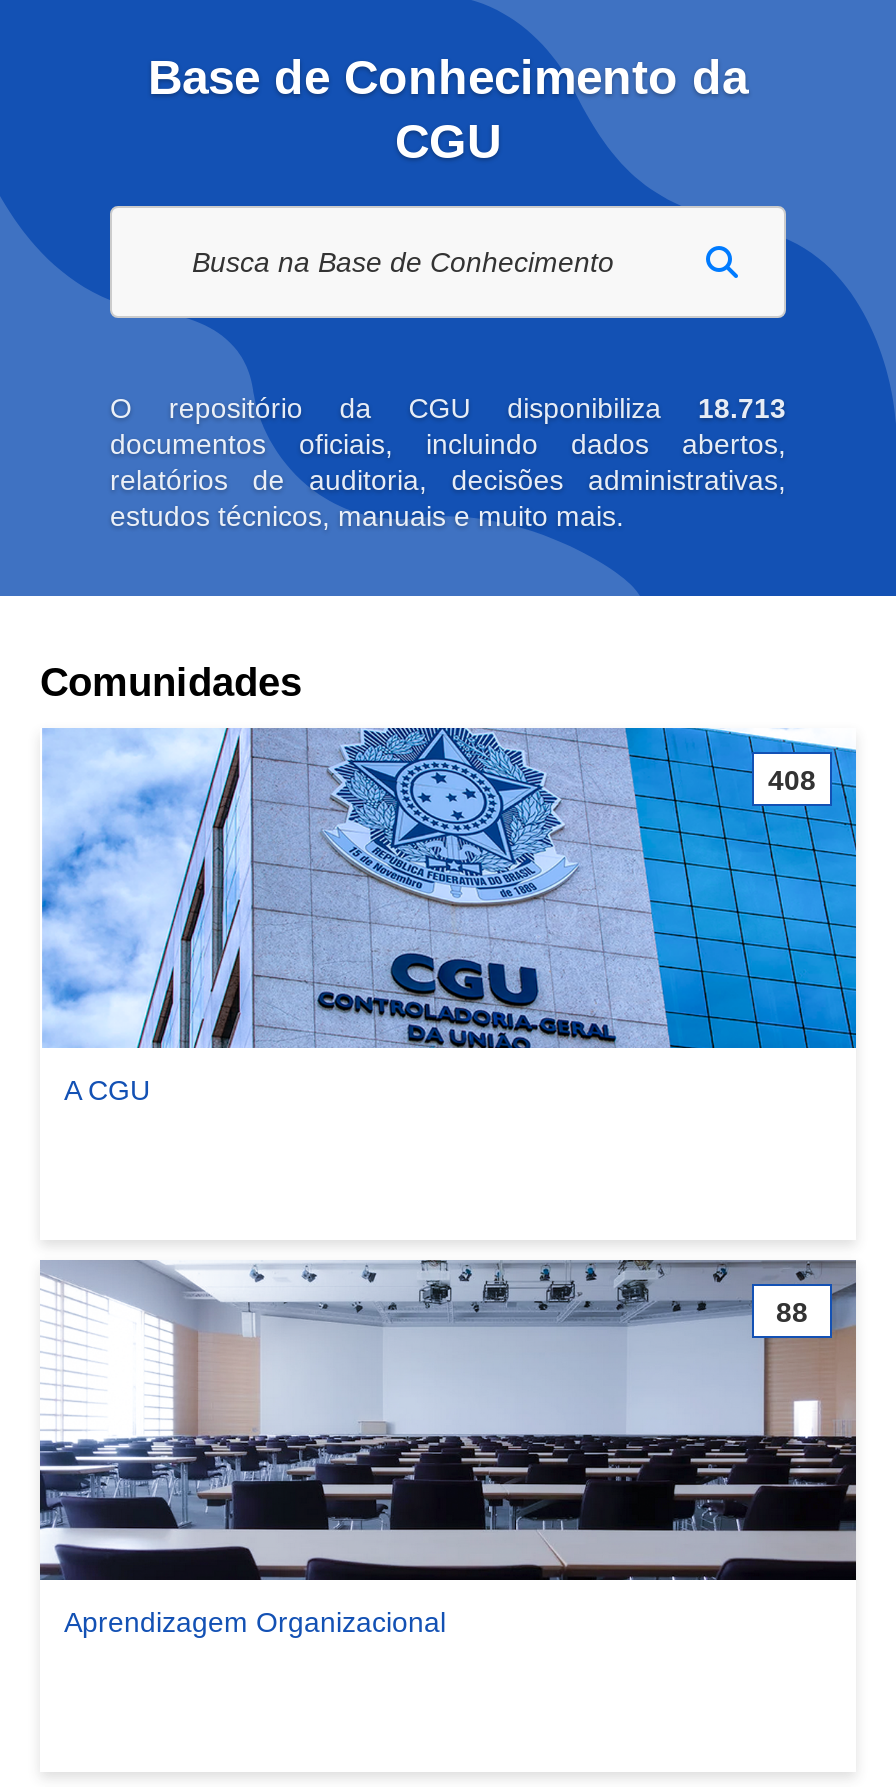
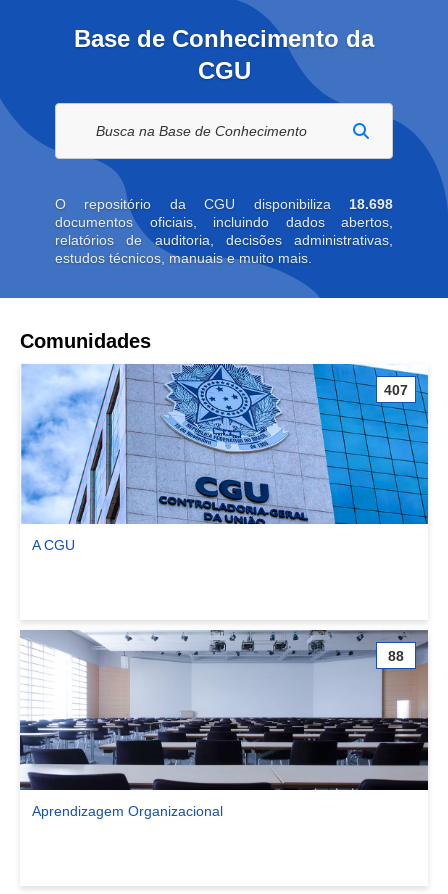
[110,392,786,424] O repositório da CGU disponibiliza 18.713 -> [55,196,393,212] O repositório da CGU disponibiliza 18.698
[768,763,816,795] 408 -> [384,381,408,397] 407

